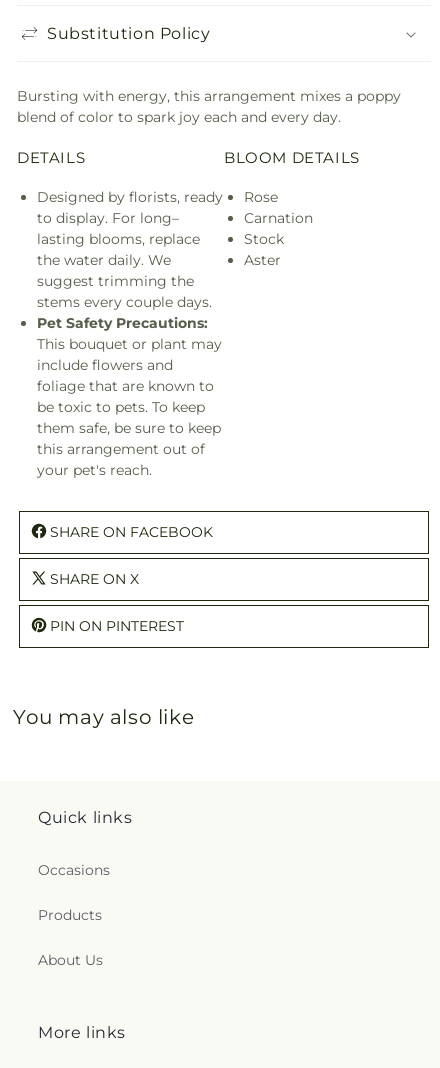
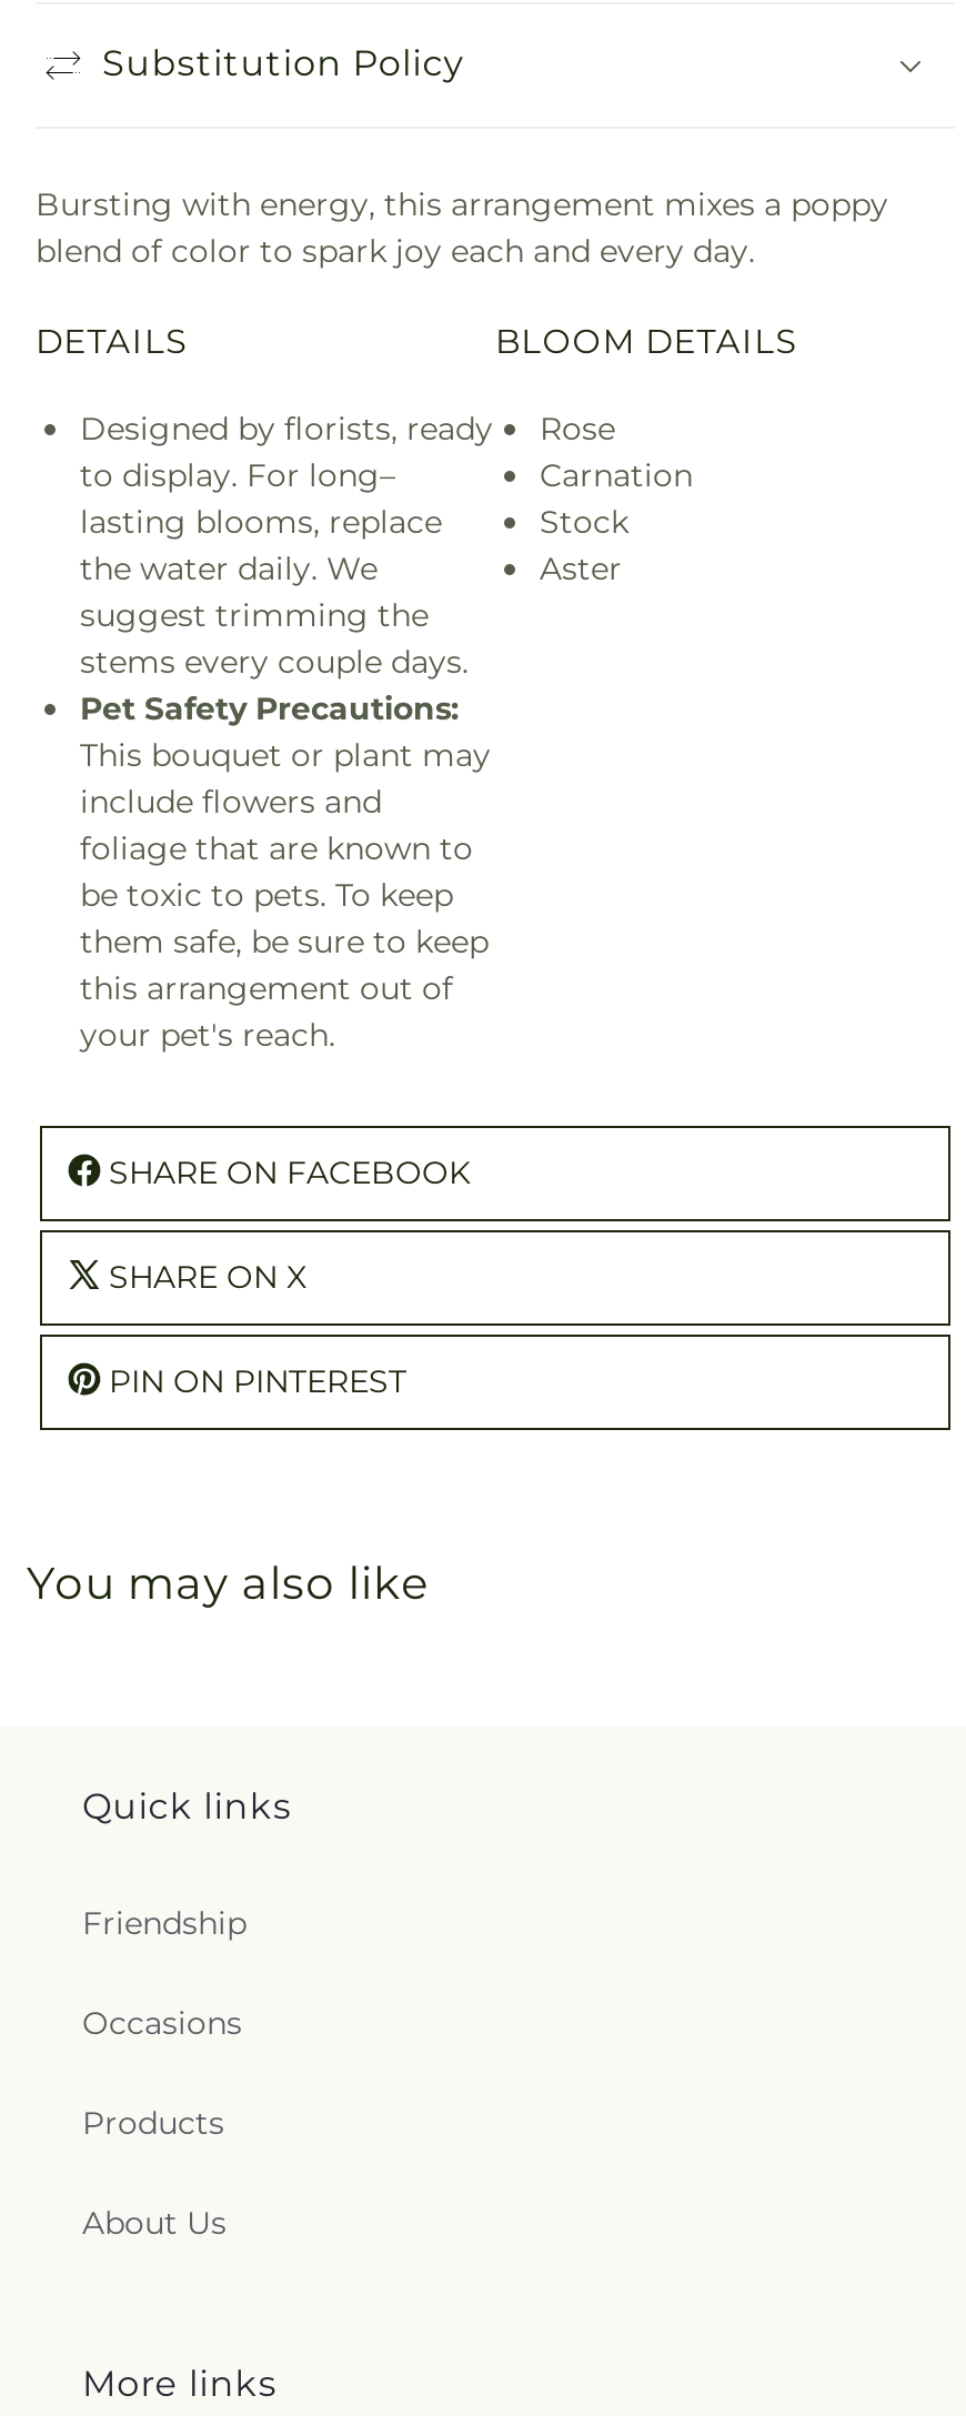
none -> [82,1903,246,1943] Friendship

